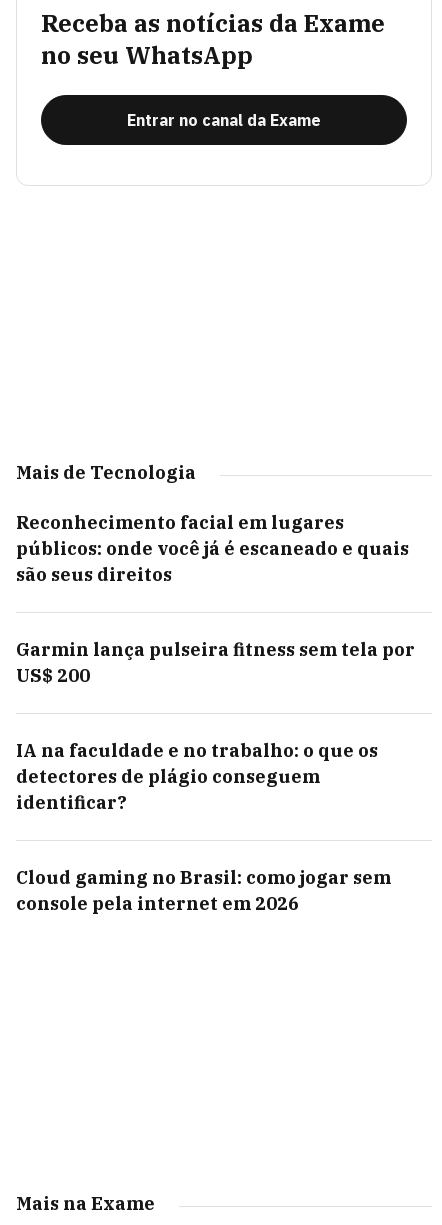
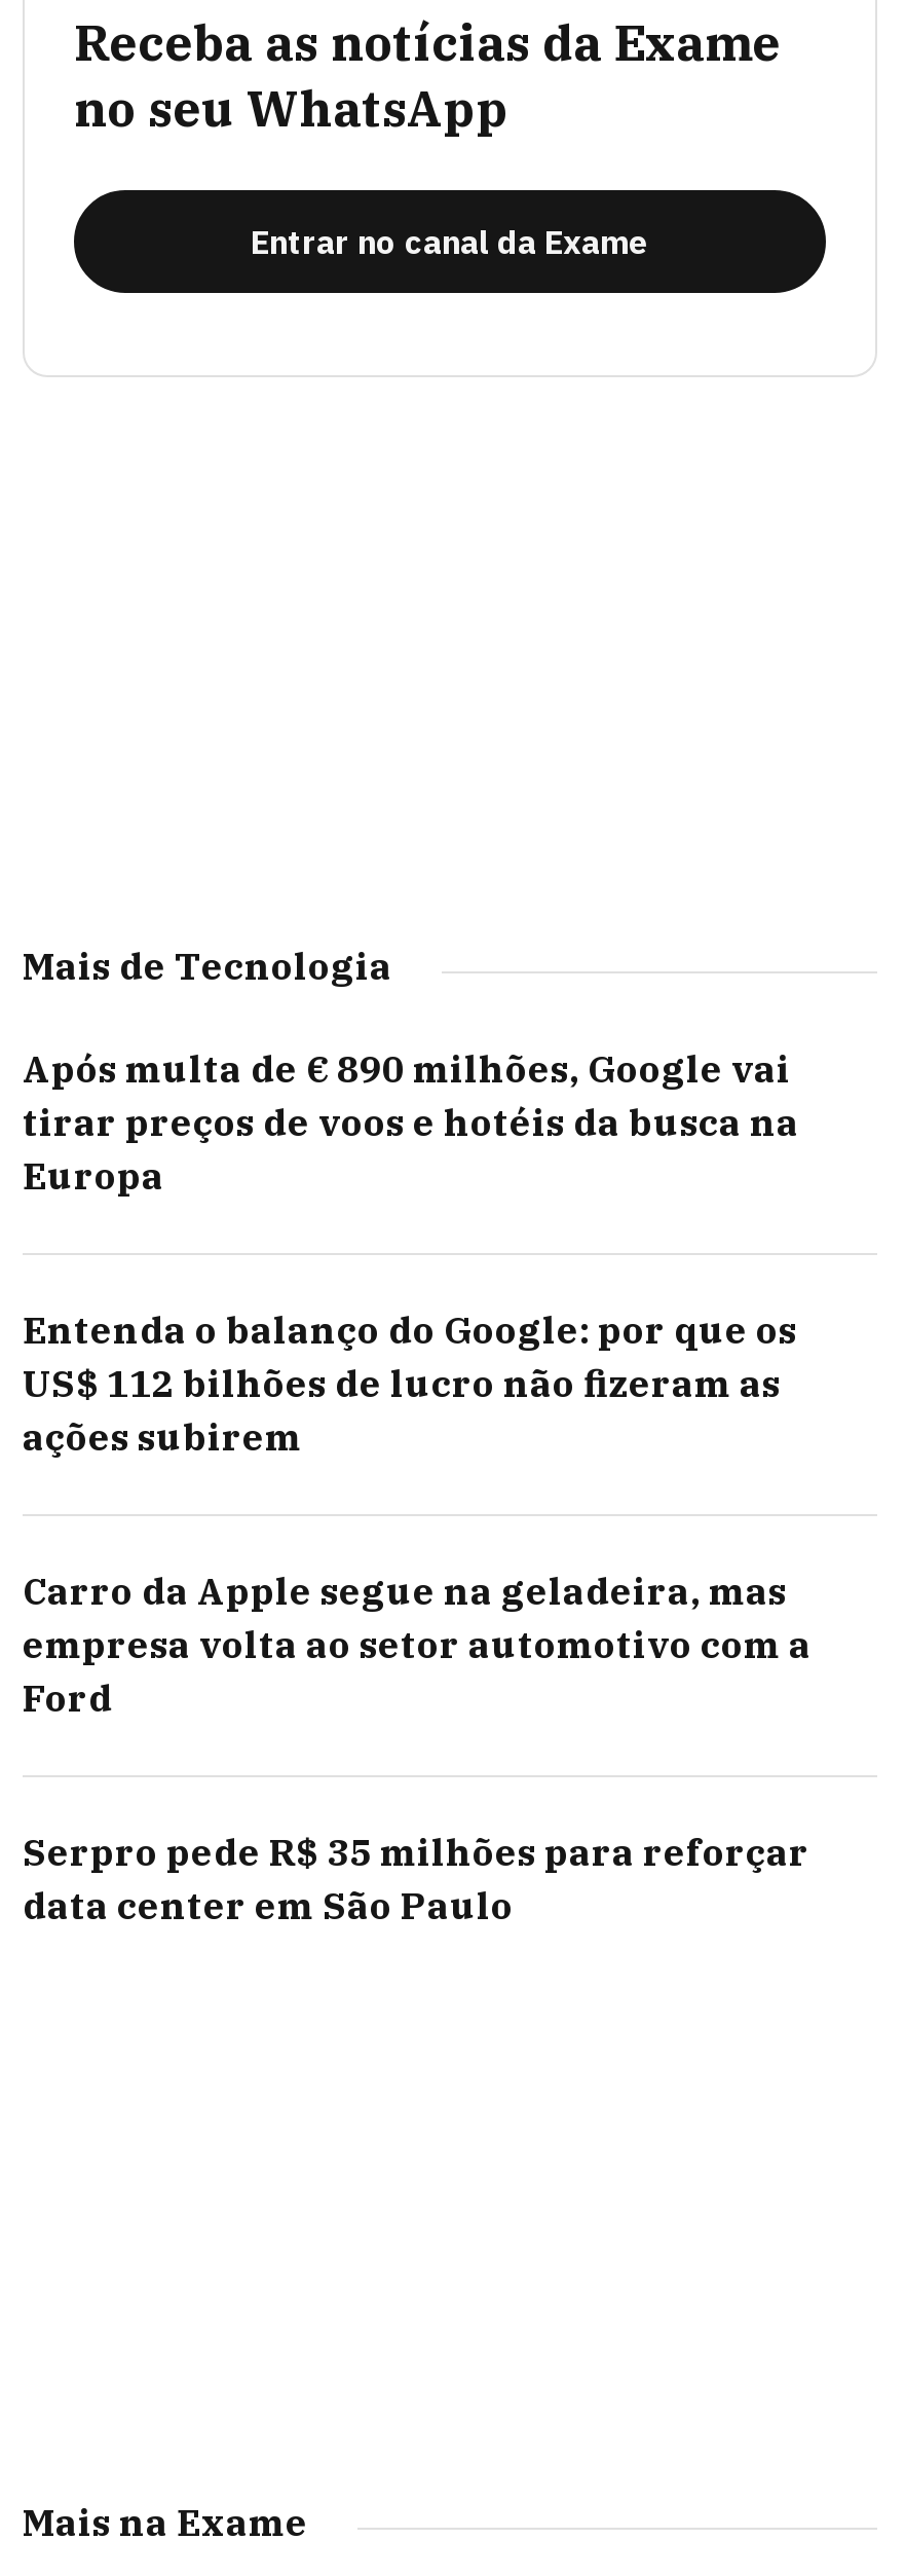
[16,511,409,586] Reconhecimento facial em lugares | públicos: onde você já é escaneado e quais | são seus direitos -> [23,1045,799,1200] Após multa de € 890 milhões, Google vai | tirar preços de voos e hotéis da busca na | Europa
[16,638,415,687] Garmin lança pulseira fitness sem tela por | US$ 200 -> [23,1307,797,1461] Entenda o balanço do Google: por que os | US$ 112 bilhões de lucro não fizeram as | ações subirem
[16,739,378,814] IA na faculdade e no trabalho: o que os | detectores de plágio conseguem | identificar? -> [23,1568,812,1722] Carro da Apple segue na geladeira, mas | empresa volta ao setor automotivo com a | Ford
[16,866,391,915] Cloud gaming no Brasil: como jogar sem | console pela internet em 2026 -> [23,1829,809,1929] Serpro pede R$ 35 milhões para reforçar | data center em São Paulo

